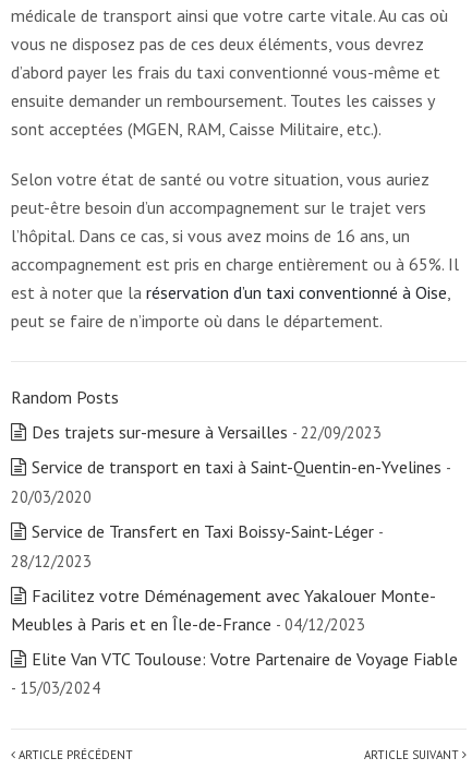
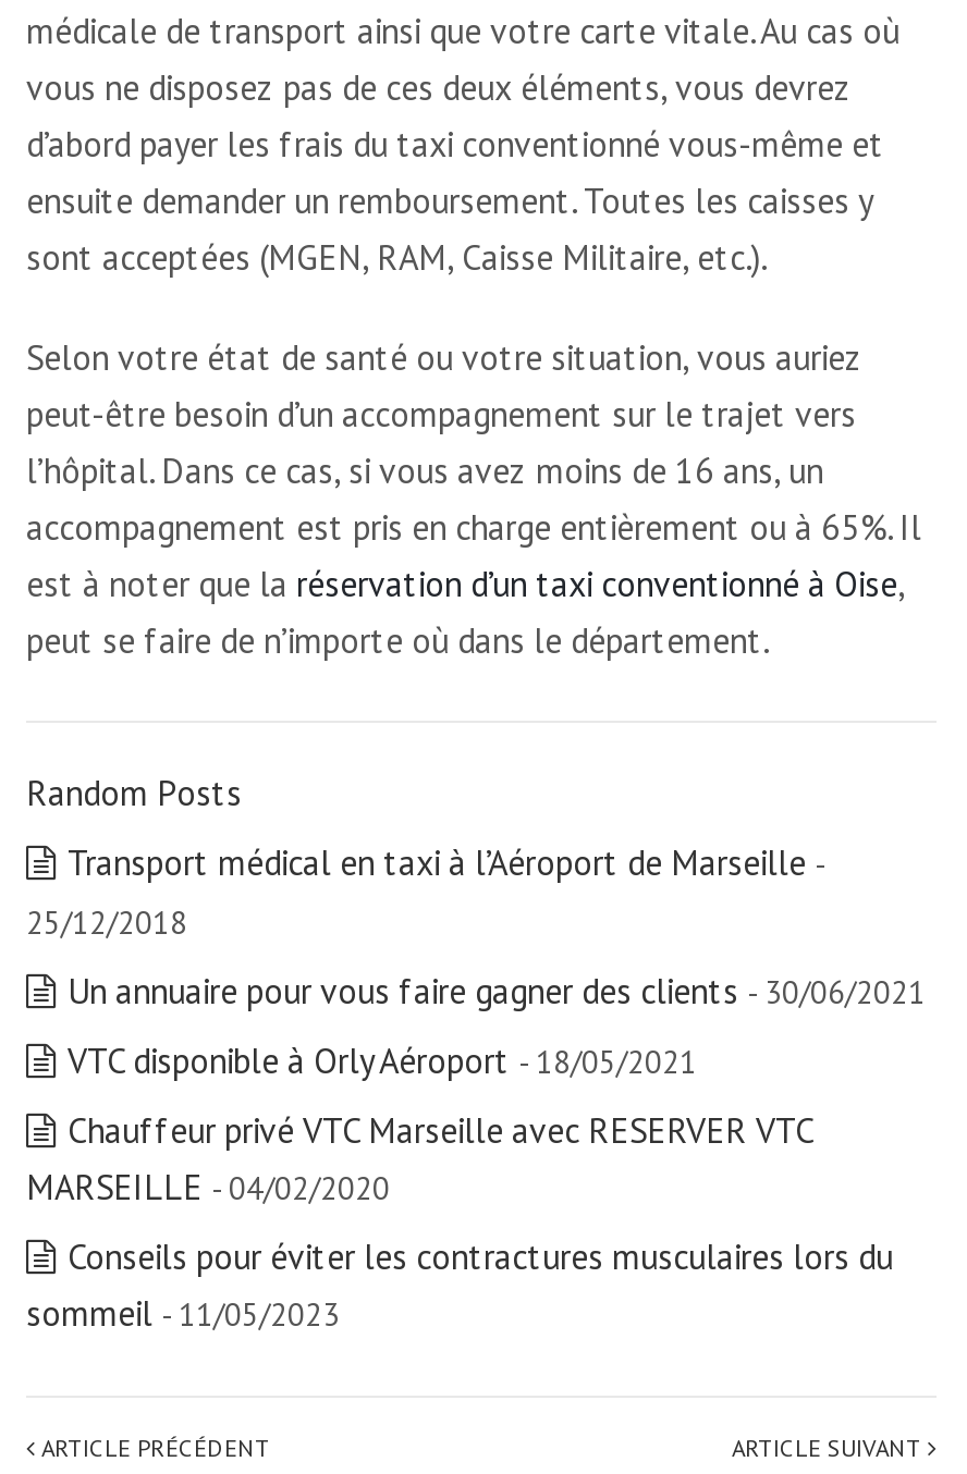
[32,421,382,443] Des trajets sur-mesure à Versailles - 22/09/2023 -> [26,840,823,943] Transport médical en taxi à l’Aéroport de Marseille - | 25/12/2018
[11,456,450,507] Service de transport en taxi à Saint-Quentin-en-Yvelines - | 20/03/2020 -> [68,969,926,1012] Un annuaire pour vous faire gagner des clients - 30/06/2021
[11,520,383,572] Service de Transfert en Taxi Boissy-Saint-Léger - | 28/12/2023 -> [68,1039,697,1082] VTC disponible à Orly Aéroport - 18/05/2021
[11,585,436,635] Facilitez votre Déménagement avec Yakalouer Monte- | Meubles à Paris et en Île-de-France - 04/12/2023 -> [26,1108,812,1208] Chauffeur privé VTC Marseille avec RESERVER VTC | MARSEILLE - 04/02/2020
[11,648,462,698] Elite Van VTC Toulouse: Votre Partenaire de Voyage Fiable | - 15/03/2024 -> [26,1235,893,1335] Conseils pour éviter les contractures musculaires lors du | sommeil - 11/05/2023

